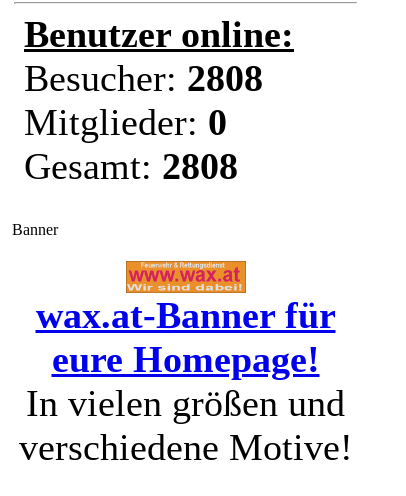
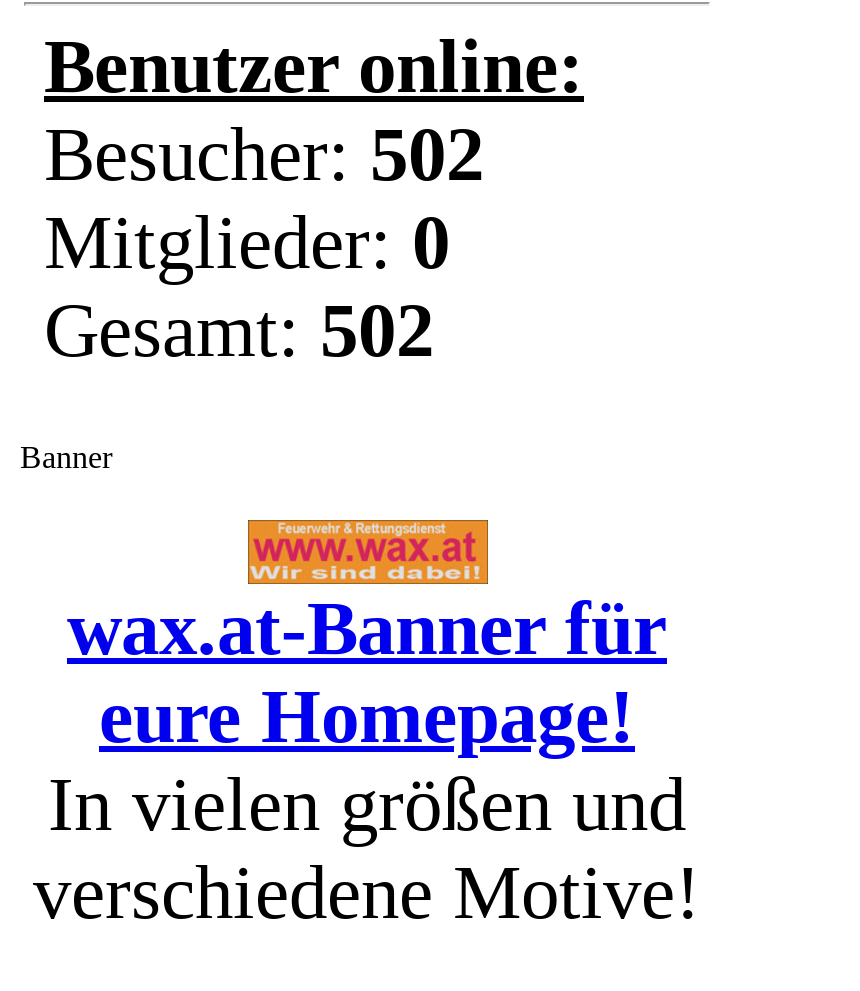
[14,57,263,99] Besucher: 2808 -> [24,112,484,196] Besucher: 502
[14,145,238,187] Gesamt: 2808 -> [24,288,434,372] Gesamt: 502

